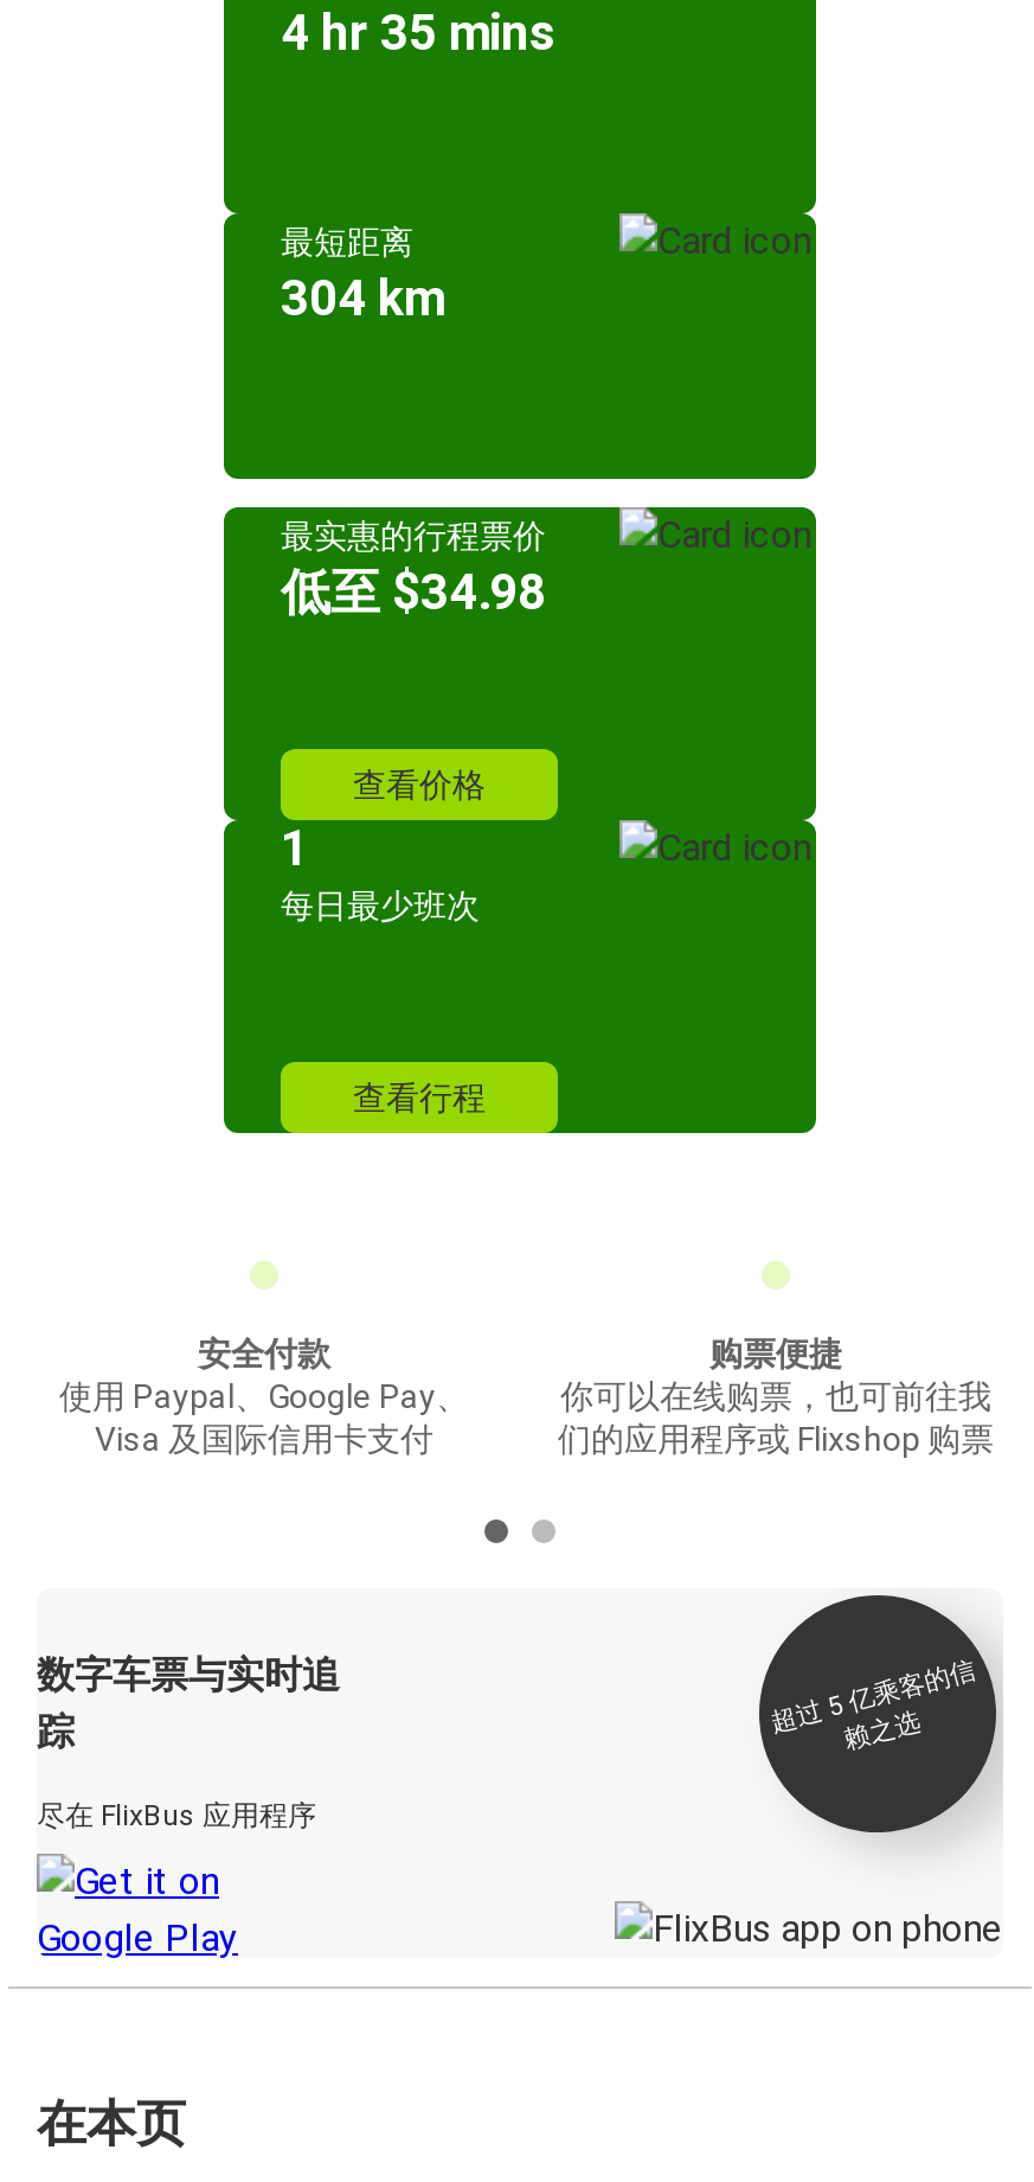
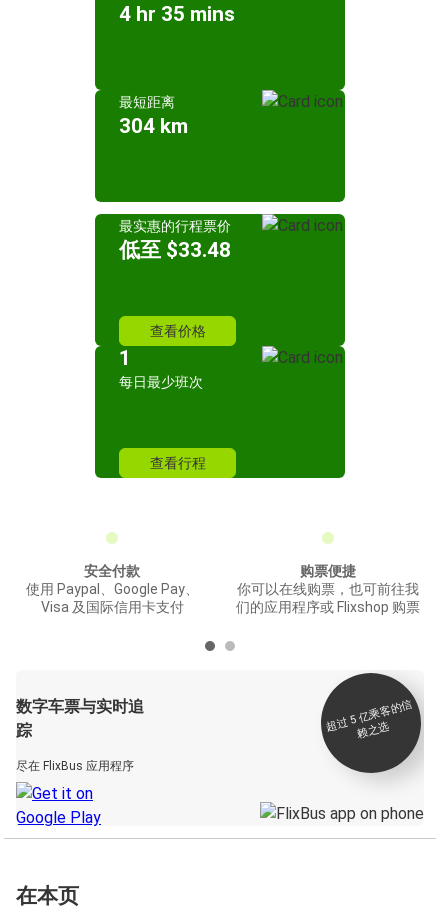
[281,564,546,621] 低至 $34.98 -> [119,238,231,262] 低至 $33.48

